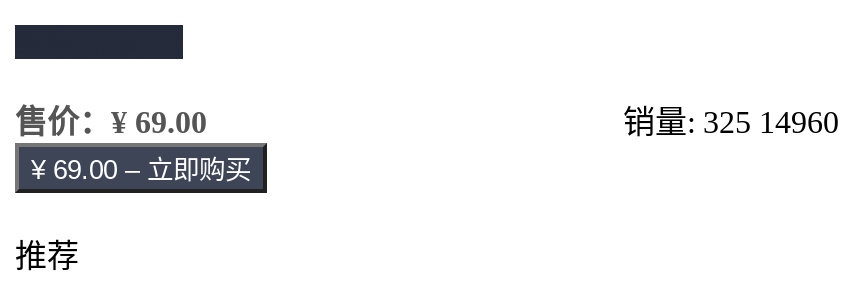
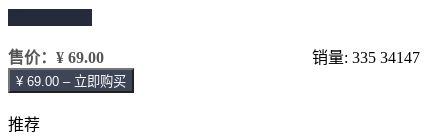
[623,105,839,139] 销量: 325 14960 -> [312,49,420,66] 销量: 335 34147

